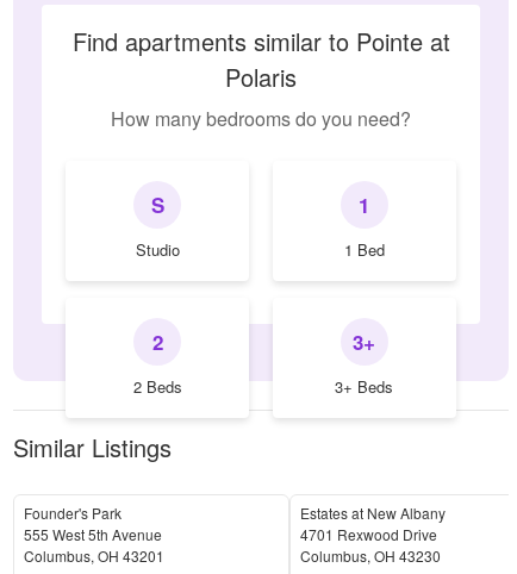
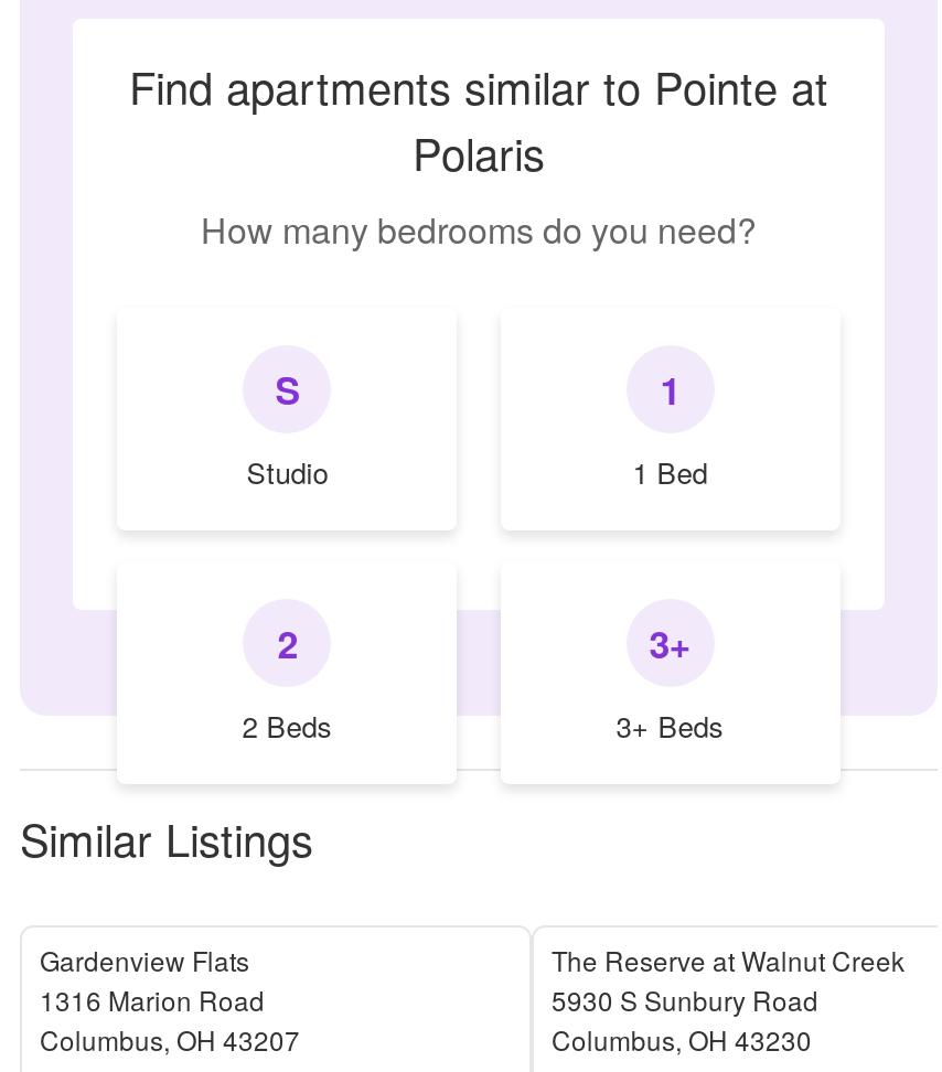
[24,502,164,565] Founder's Park | 555 West 5th Avenue | Columbus, OH 43201 -> [40,940,300,1057] Gardenview Flats | 1316 Marion Road | Columbus, OH 43207
[300,502,446,544] Estates at New Albany | 4701 Rexwood Drive -> [552,940,904,1017] The Reserve at Walnut Creek | 5930 S Sunbury Road

